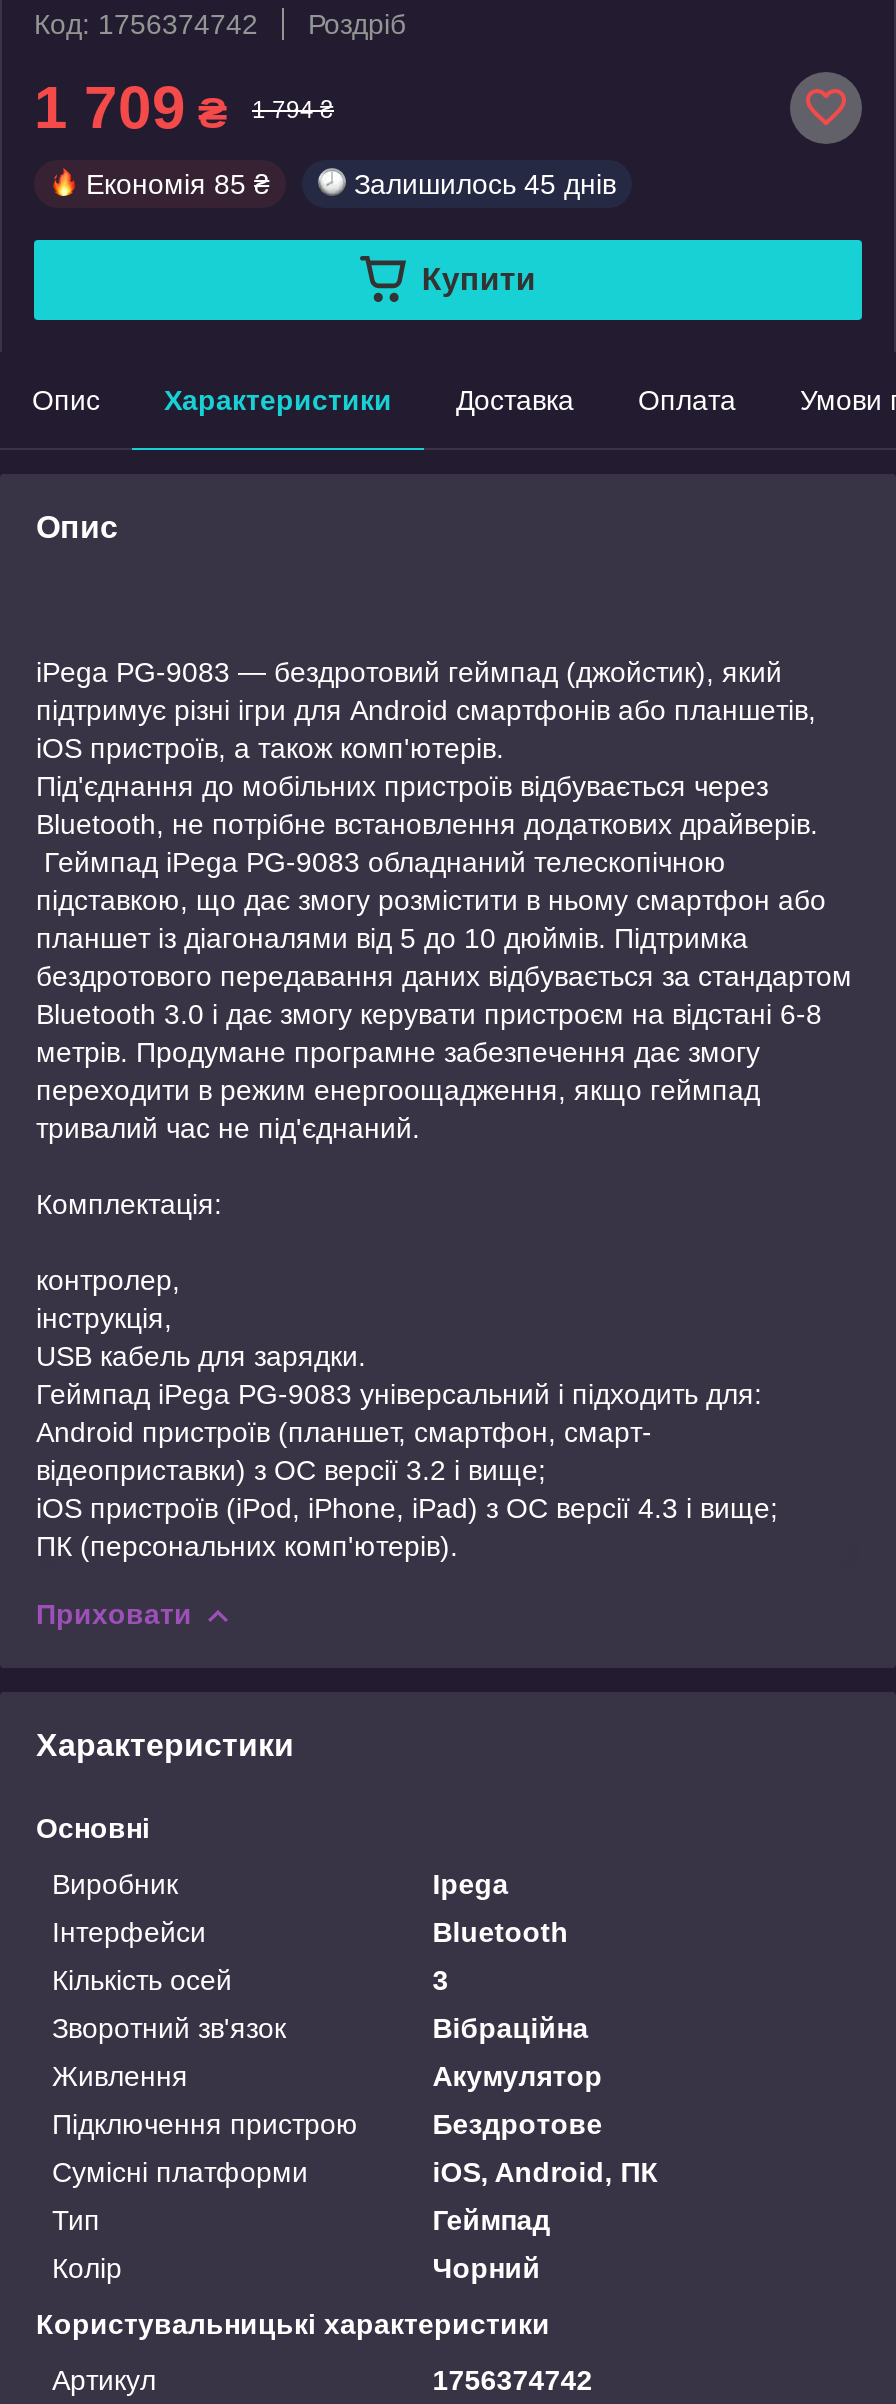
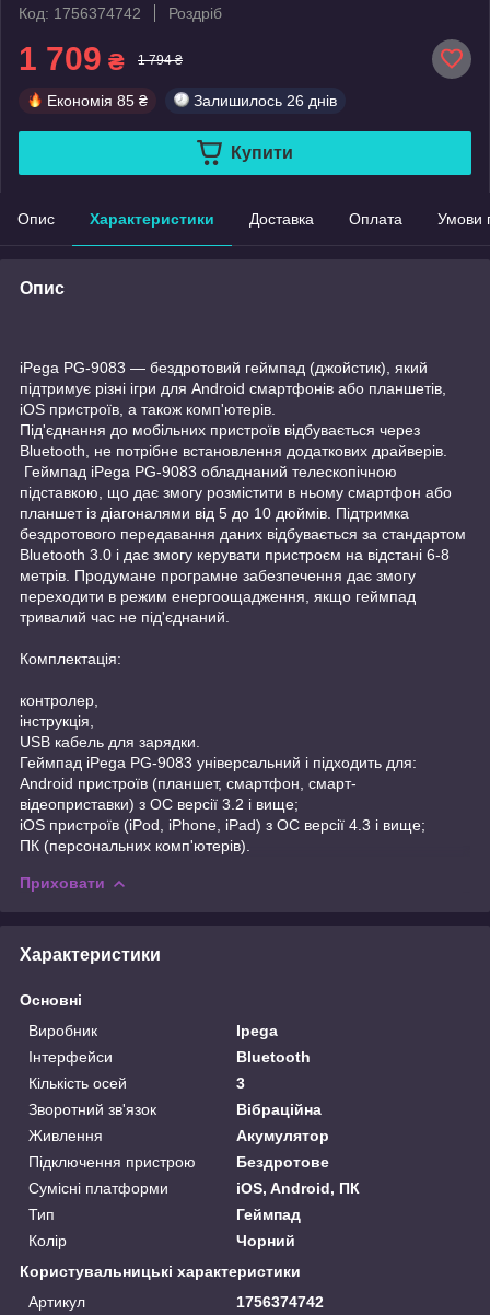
[354,168,616,200] Залишилось 45 днів -> [194,92,337,109] Залишилось 26 днів

